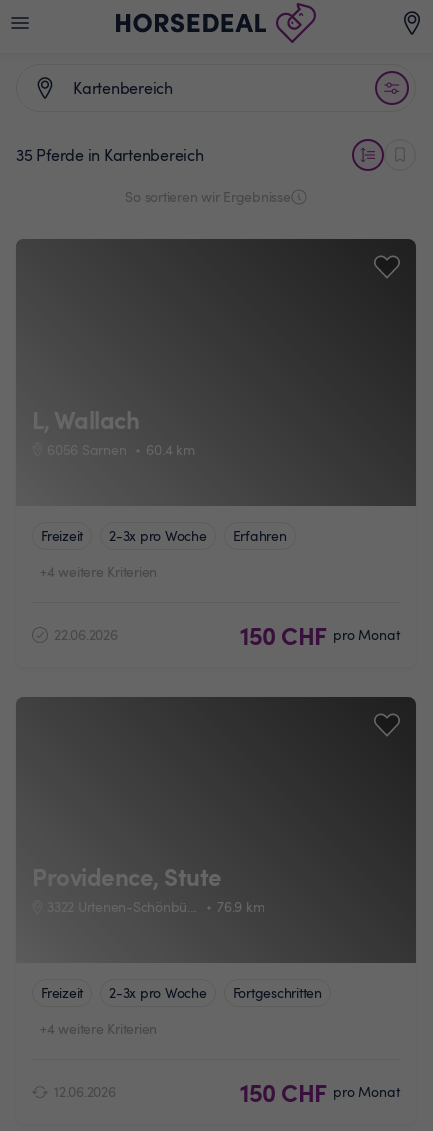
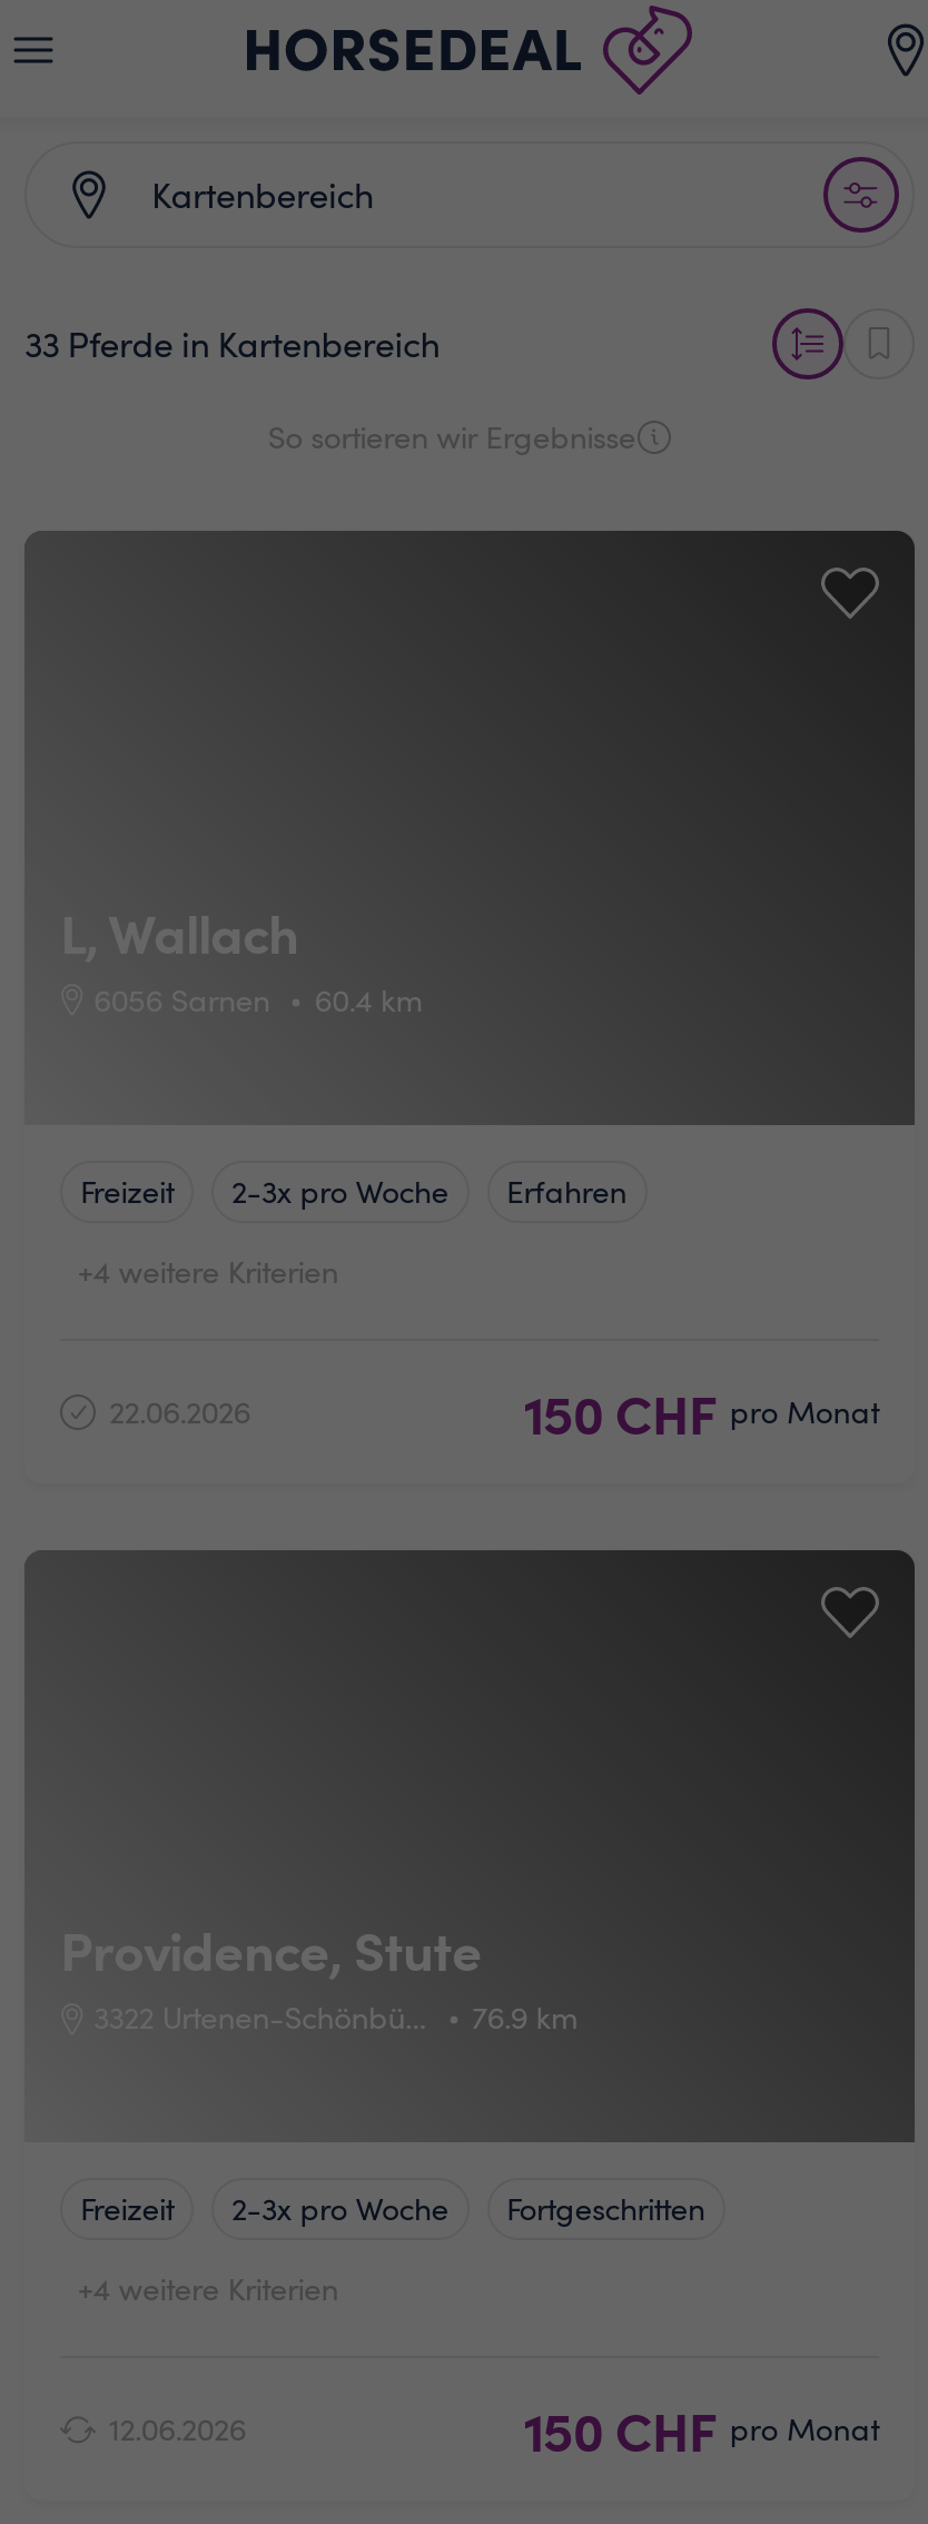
[16,144,203,166] 35 Pferde in Kartenbereich -> [24,319,440,368] 33 Pferde in Kartenbereich

